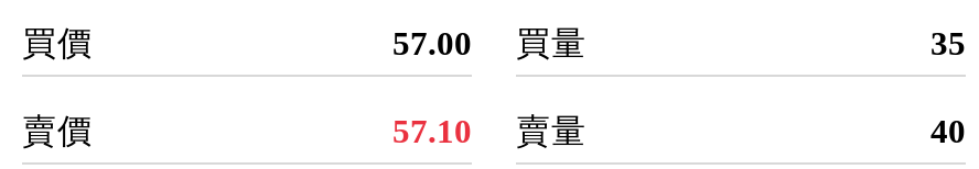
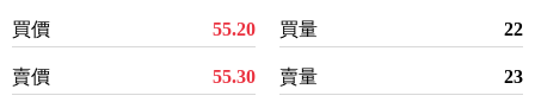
[392,24,587,61] 57.00 買量 -> [213,19,318,39] 55.20 買量
[930,24,966,61] 35 -> [504,19,523,39] 22
[392,112,472,149] 57.10 -> [213,66,256,87] 55.30
[930,112,966,149] 40 -> [504,66,523,87] 23

